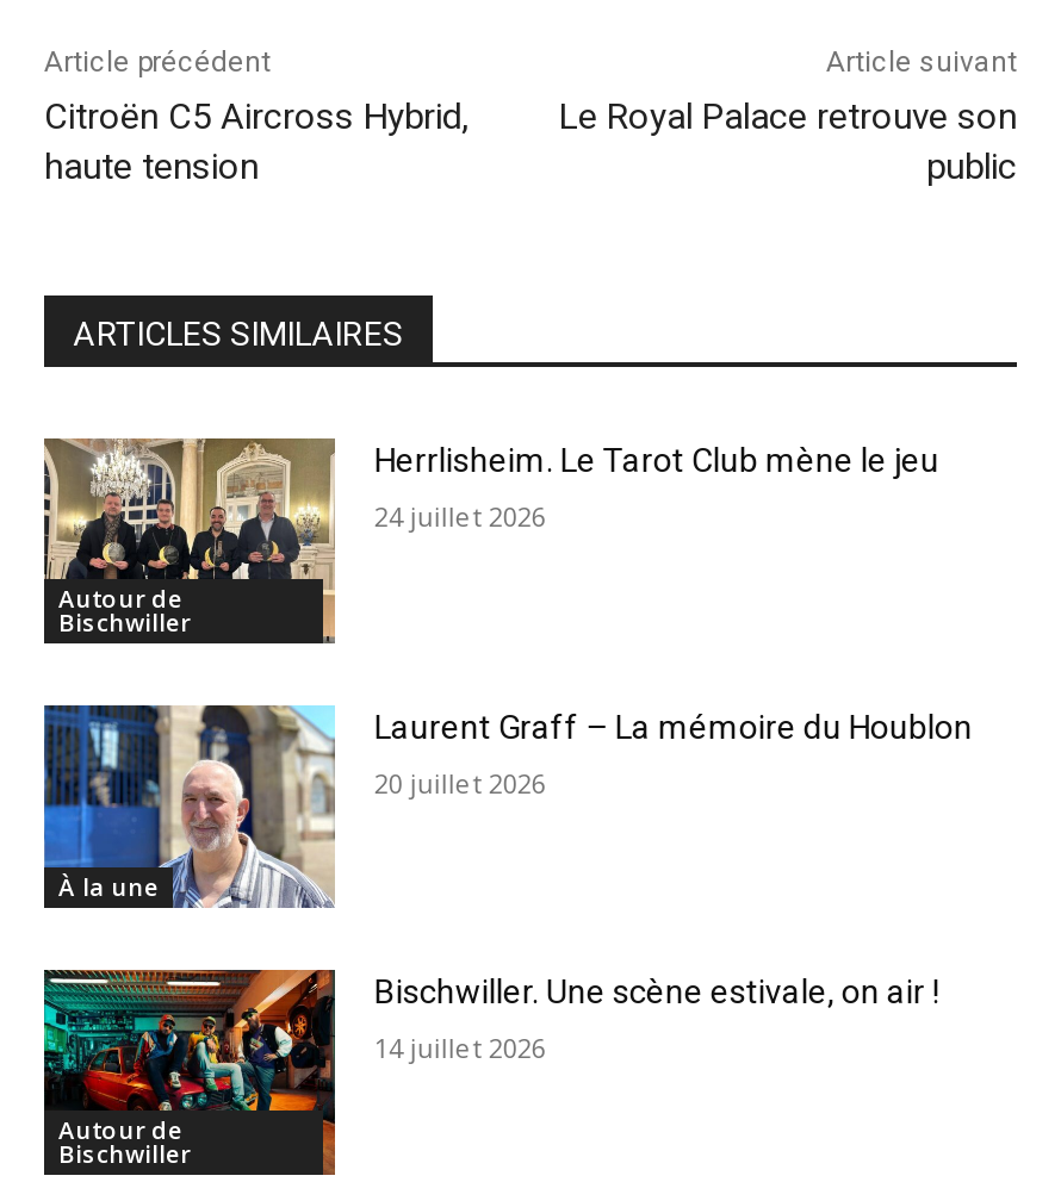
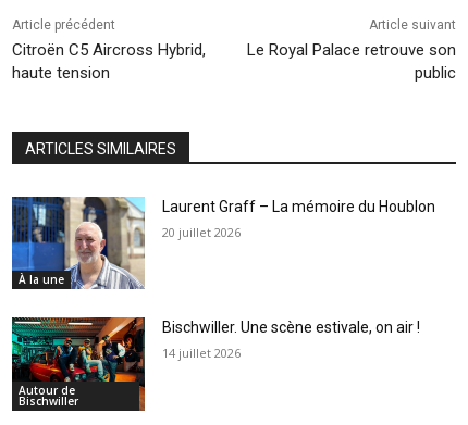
[42,437,337,647] [image] | Autour de | Bischwiller -> none
[374,442,939,535] Herrlisheim. Le Tarot Club mène le jeu | 24 juillet 2026 -> none

